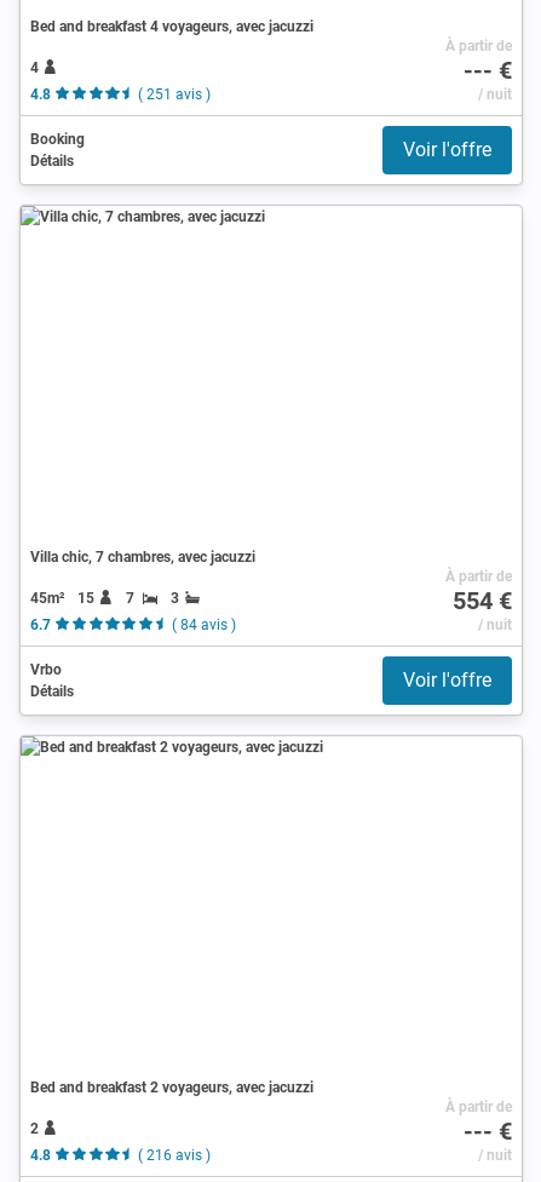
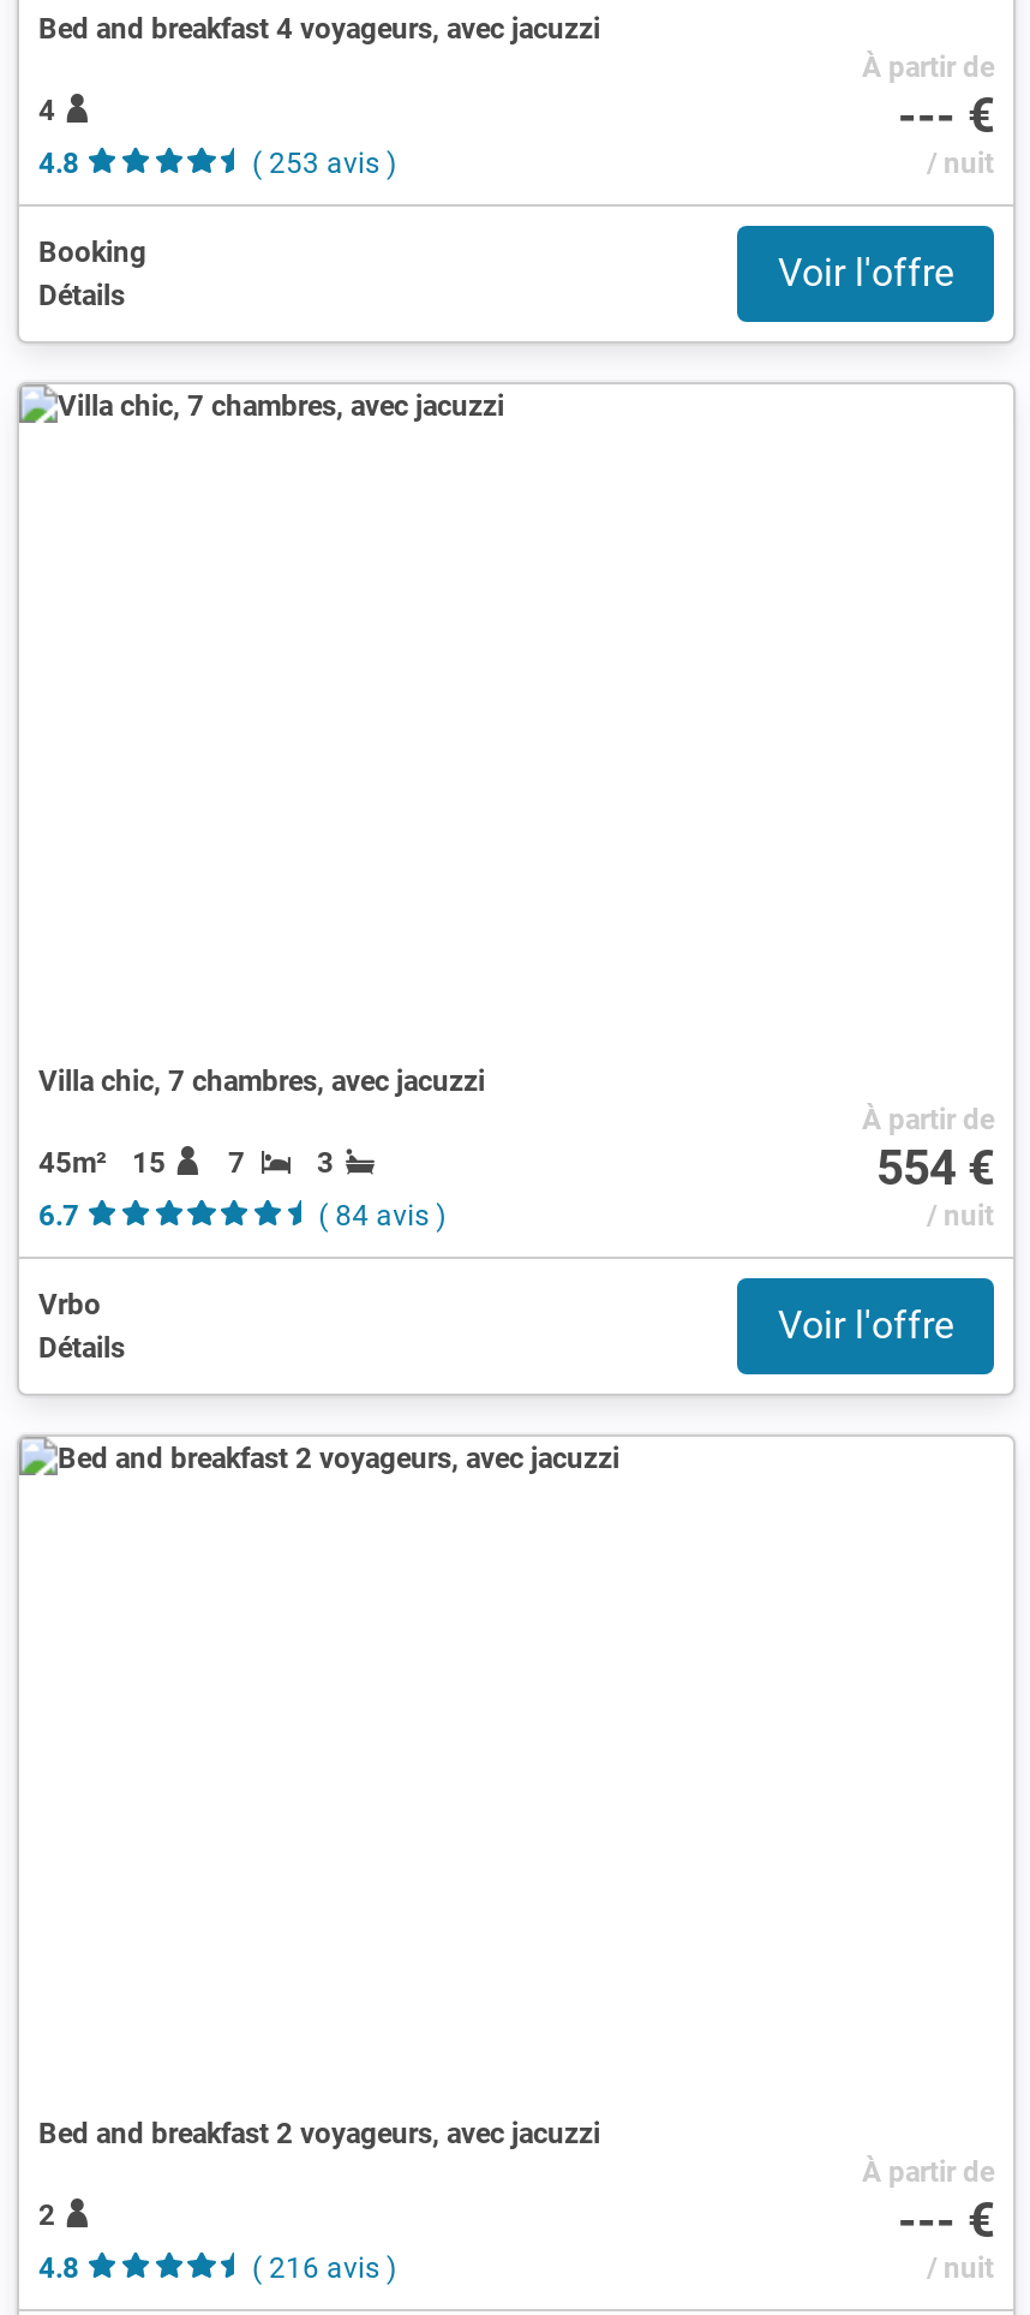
[138,86,211,103] ( 251 avis ) -> [252,146,396,180] ( 253 avis )

